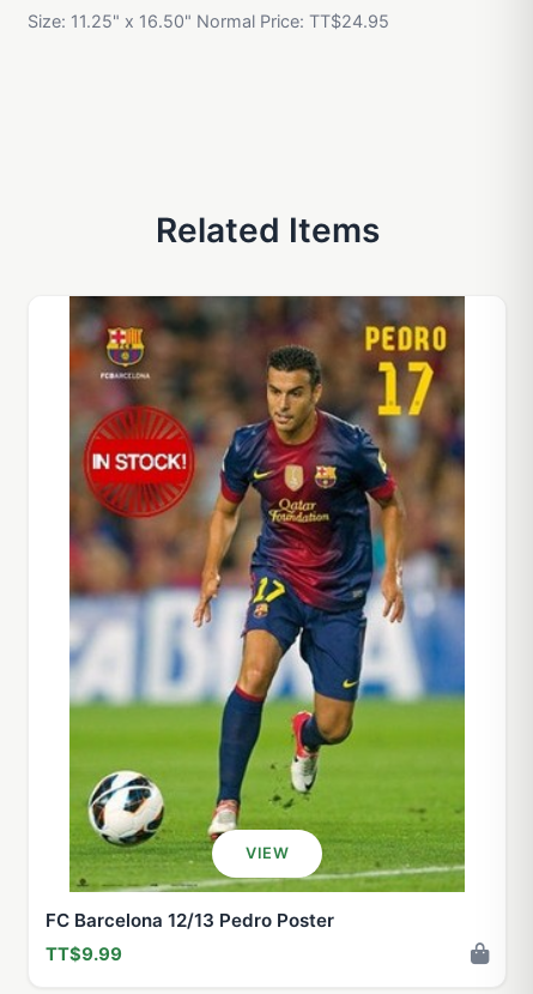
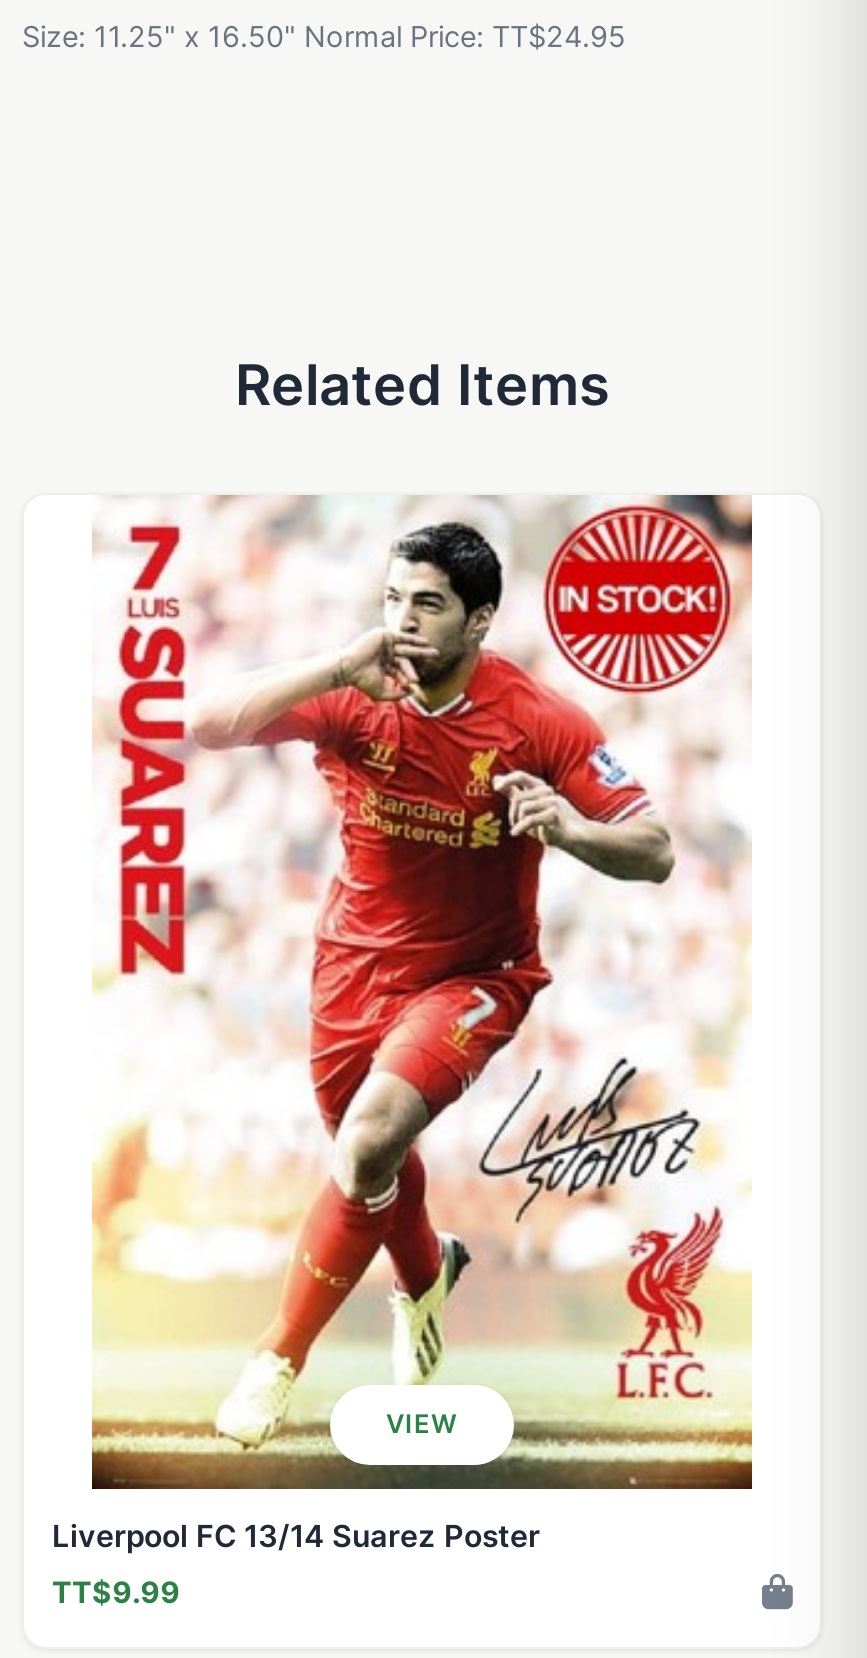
[46,295,466,932] [image] | FC Barcelona 12/13 Pedro Poster -> [52,495,754,1555] [image] | Liverpool FC 13/14 Suarez Poster

